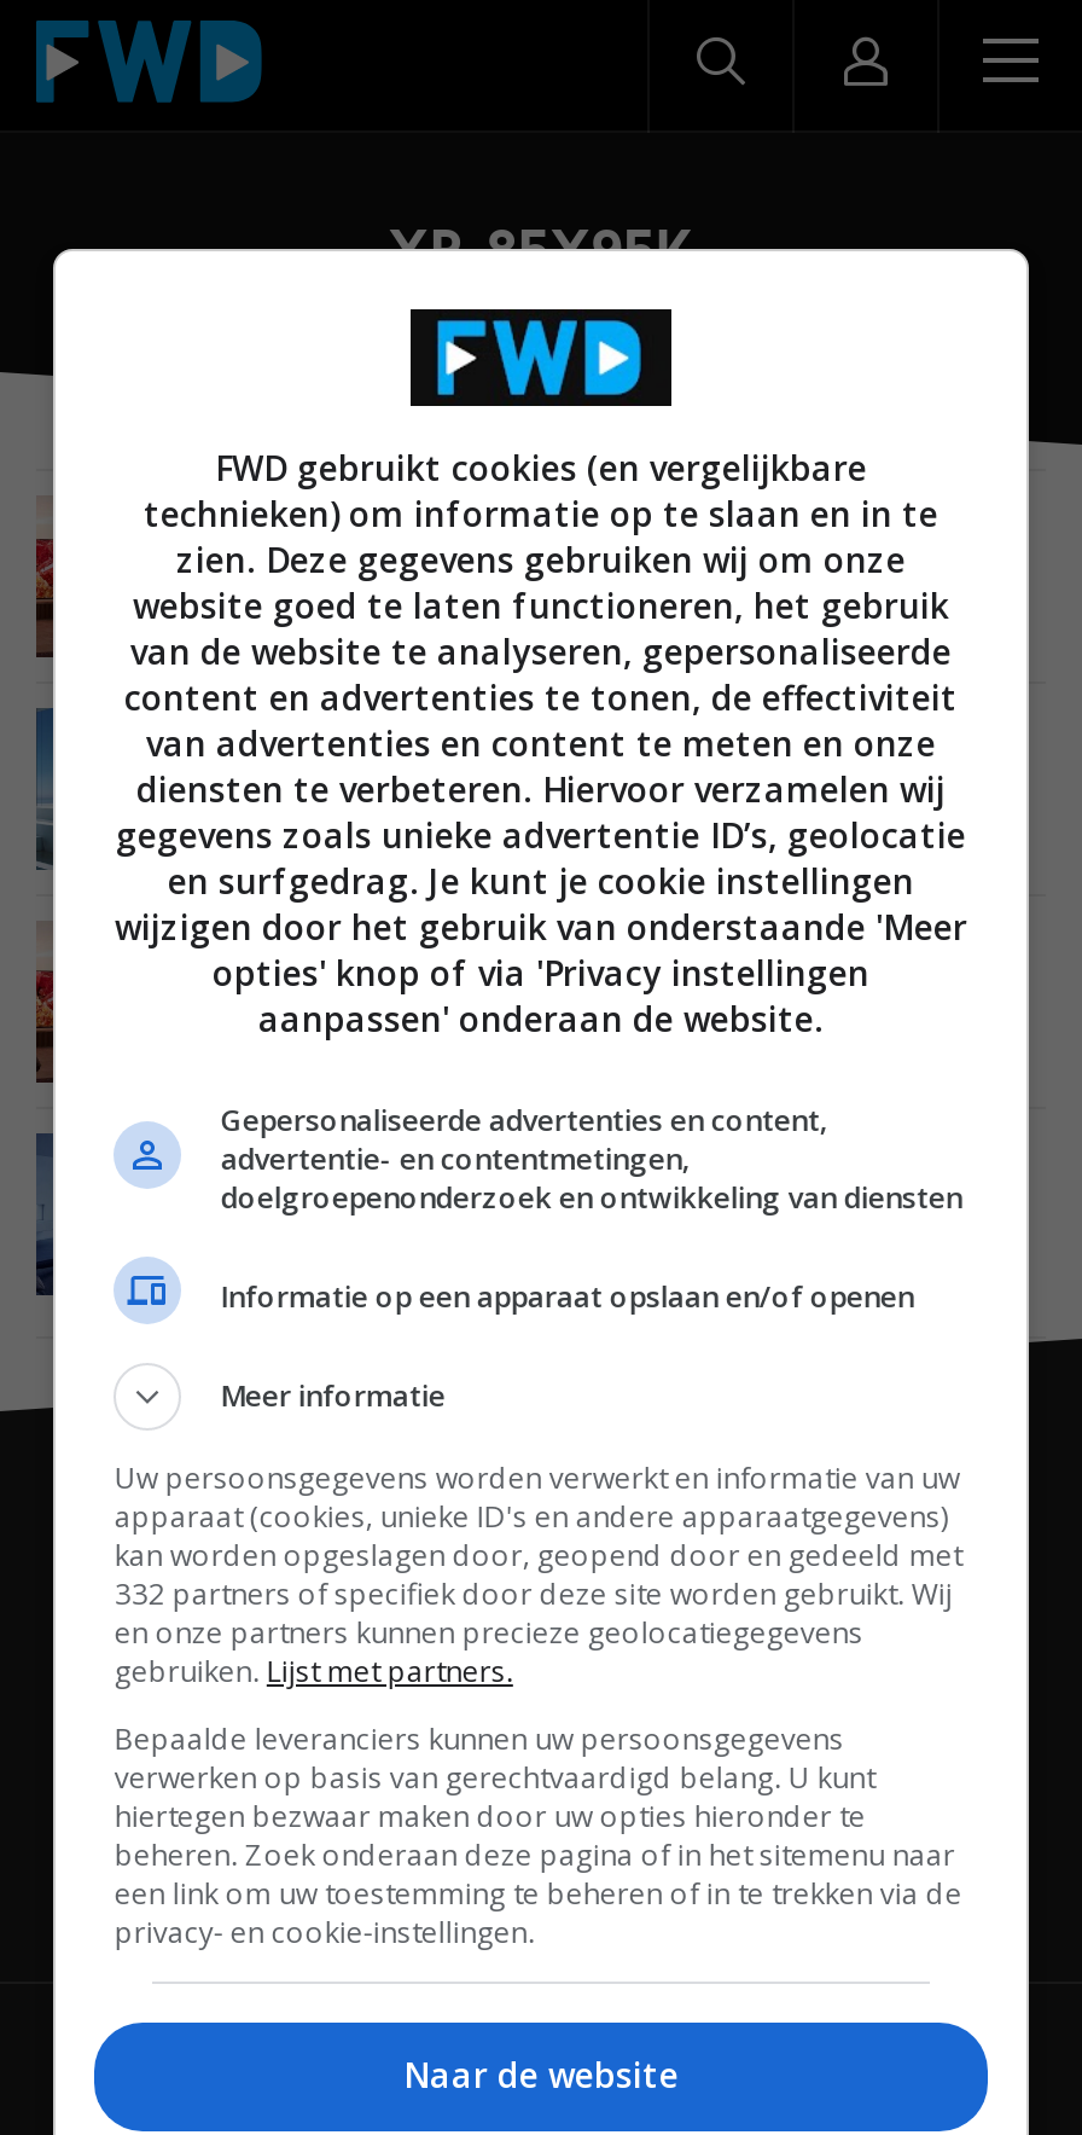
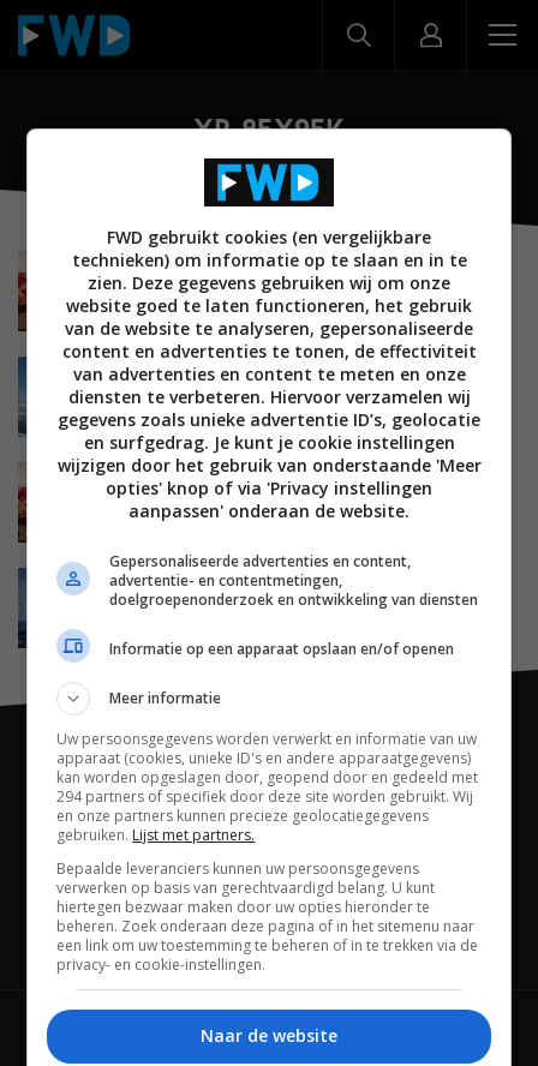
[114,1573,953,1614] 332 partners of specifiek door deze site worden gebruikt. Wij -> [57,786,474,807] 294 partners of specifiek door deze site worden gebruikt. Wij

